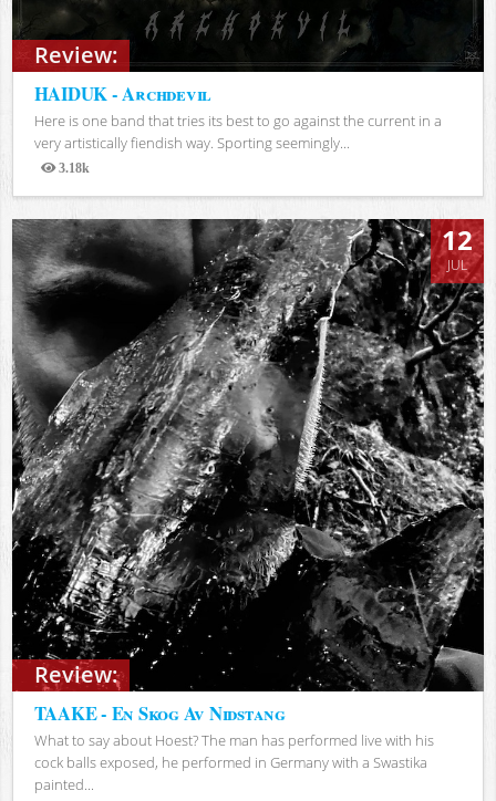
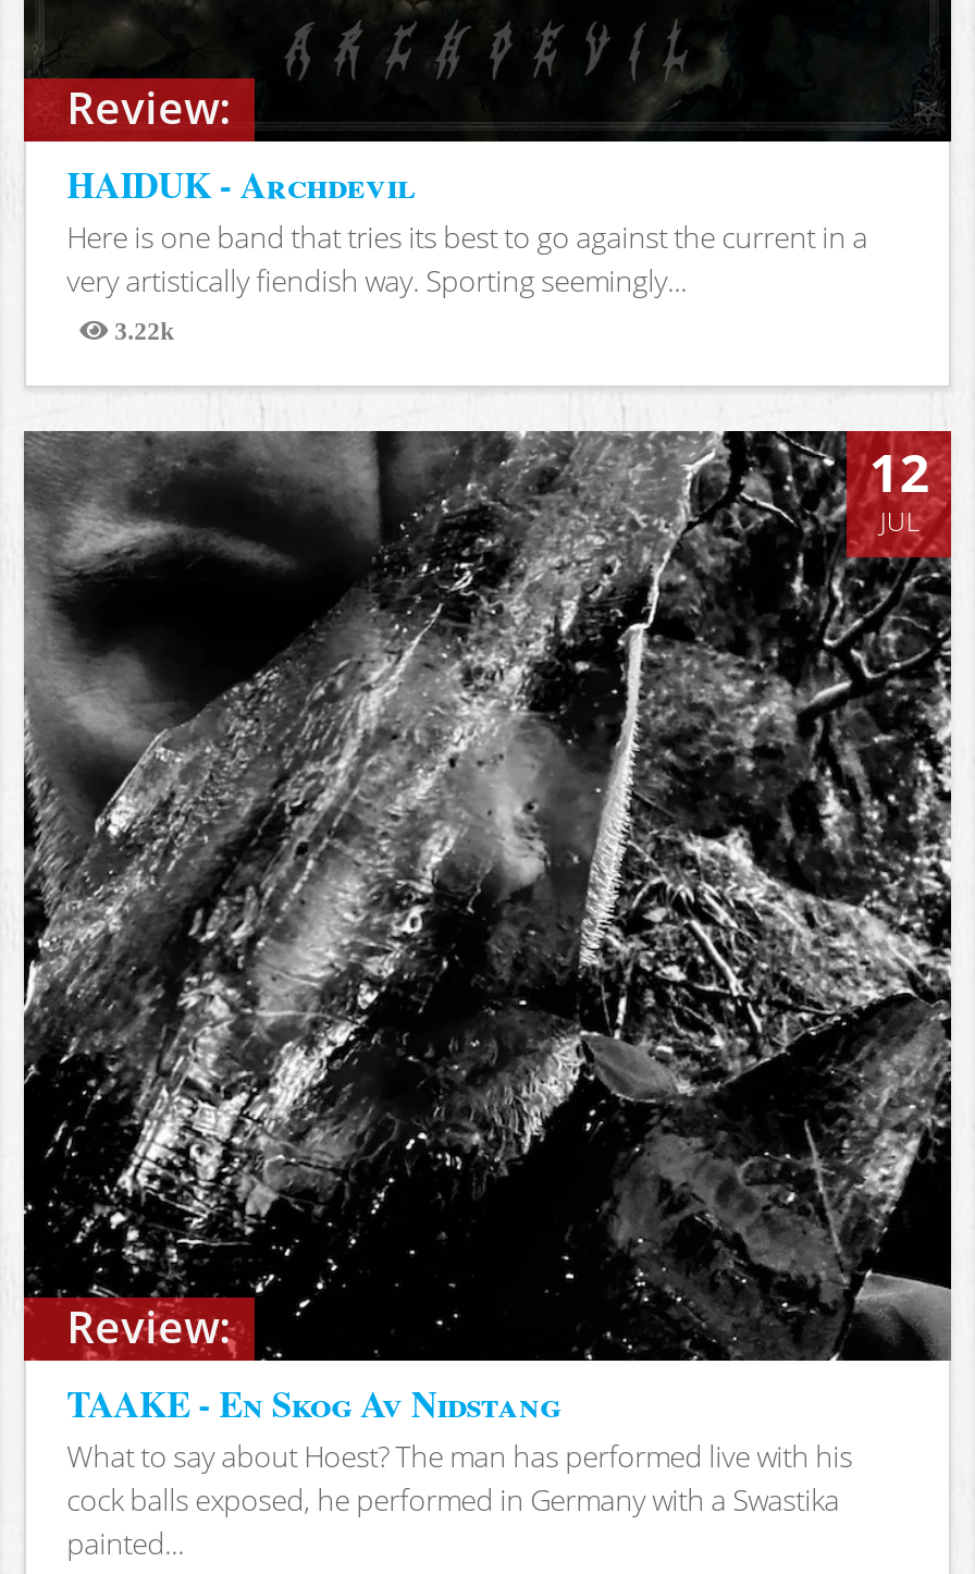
[55,162,89,174] 3.18k -> [108,318,176,342] 3.22k

